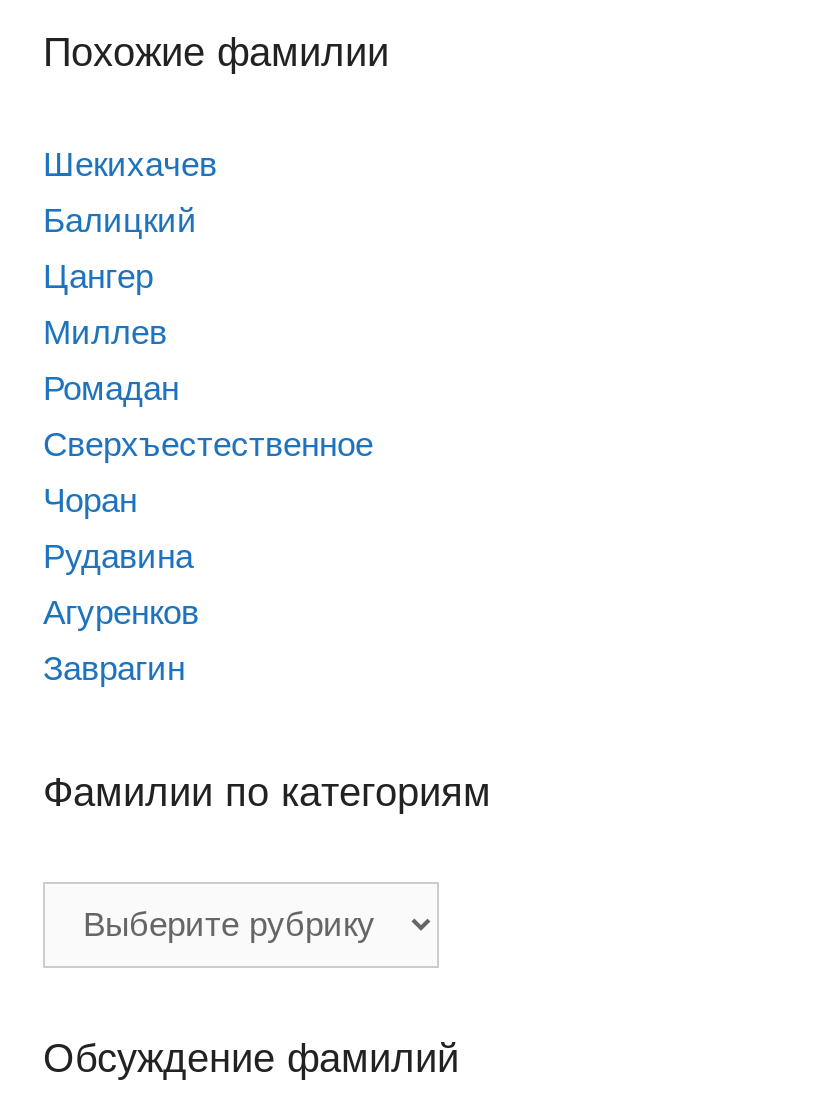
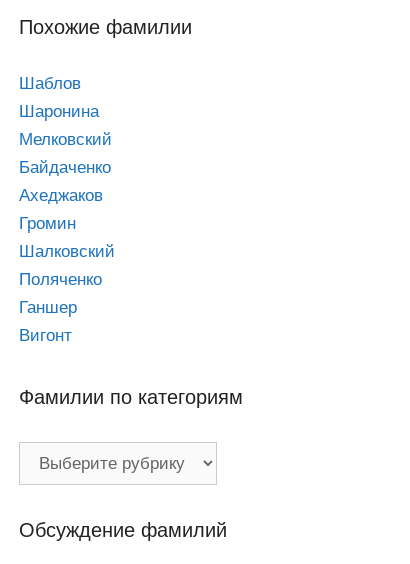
[43,146,217,184] Шекихачев -> [19,74,81,93] Шаблов
[43,202,197,240] Балицкий -> [19,102,99,121] Шаронина
[43,258,153,296] Цангер -> [19,130,112,149] Мелковский
[43,314,167,352] Миллев -> [19,158,111,177] Байдаченко
[43,370,179,408] Ромадан -> [19,186,103,205] Ахеджаков
[43,426,373,464] Сверхъестественное -> [19,214,76,233] Громин
[43,482,137,520] Чоран -> [19,242,115,261] Шалковский
[43,538,193,576] Рудавина -> [19,270,102,289] Поляченко
[43,594,199,632] Агуренков -> [19,298,77,317] Ганшер
[43,650,185,688] Заврагин -> [19,326,72,345] Вигонт

